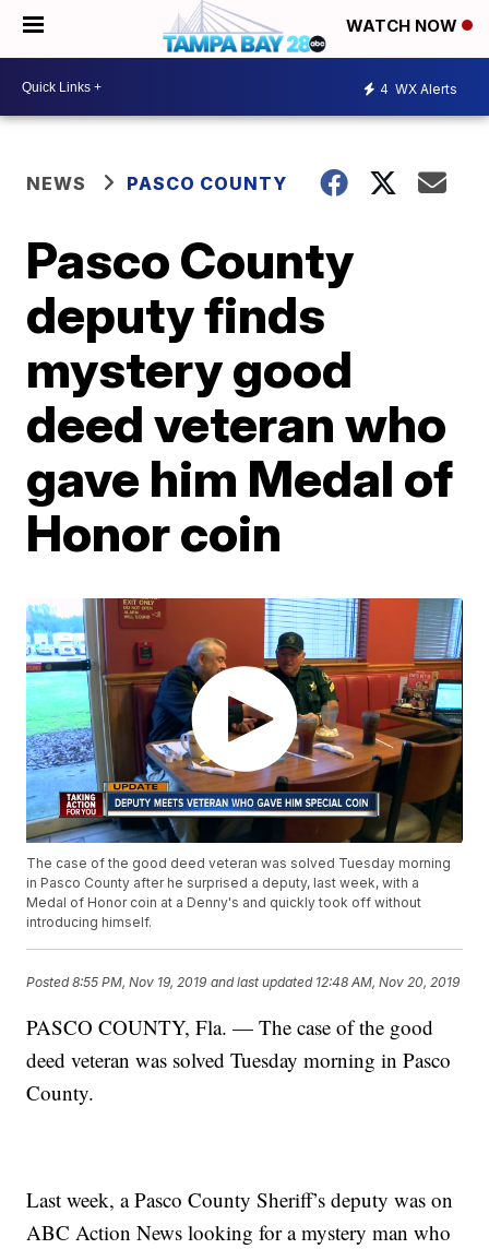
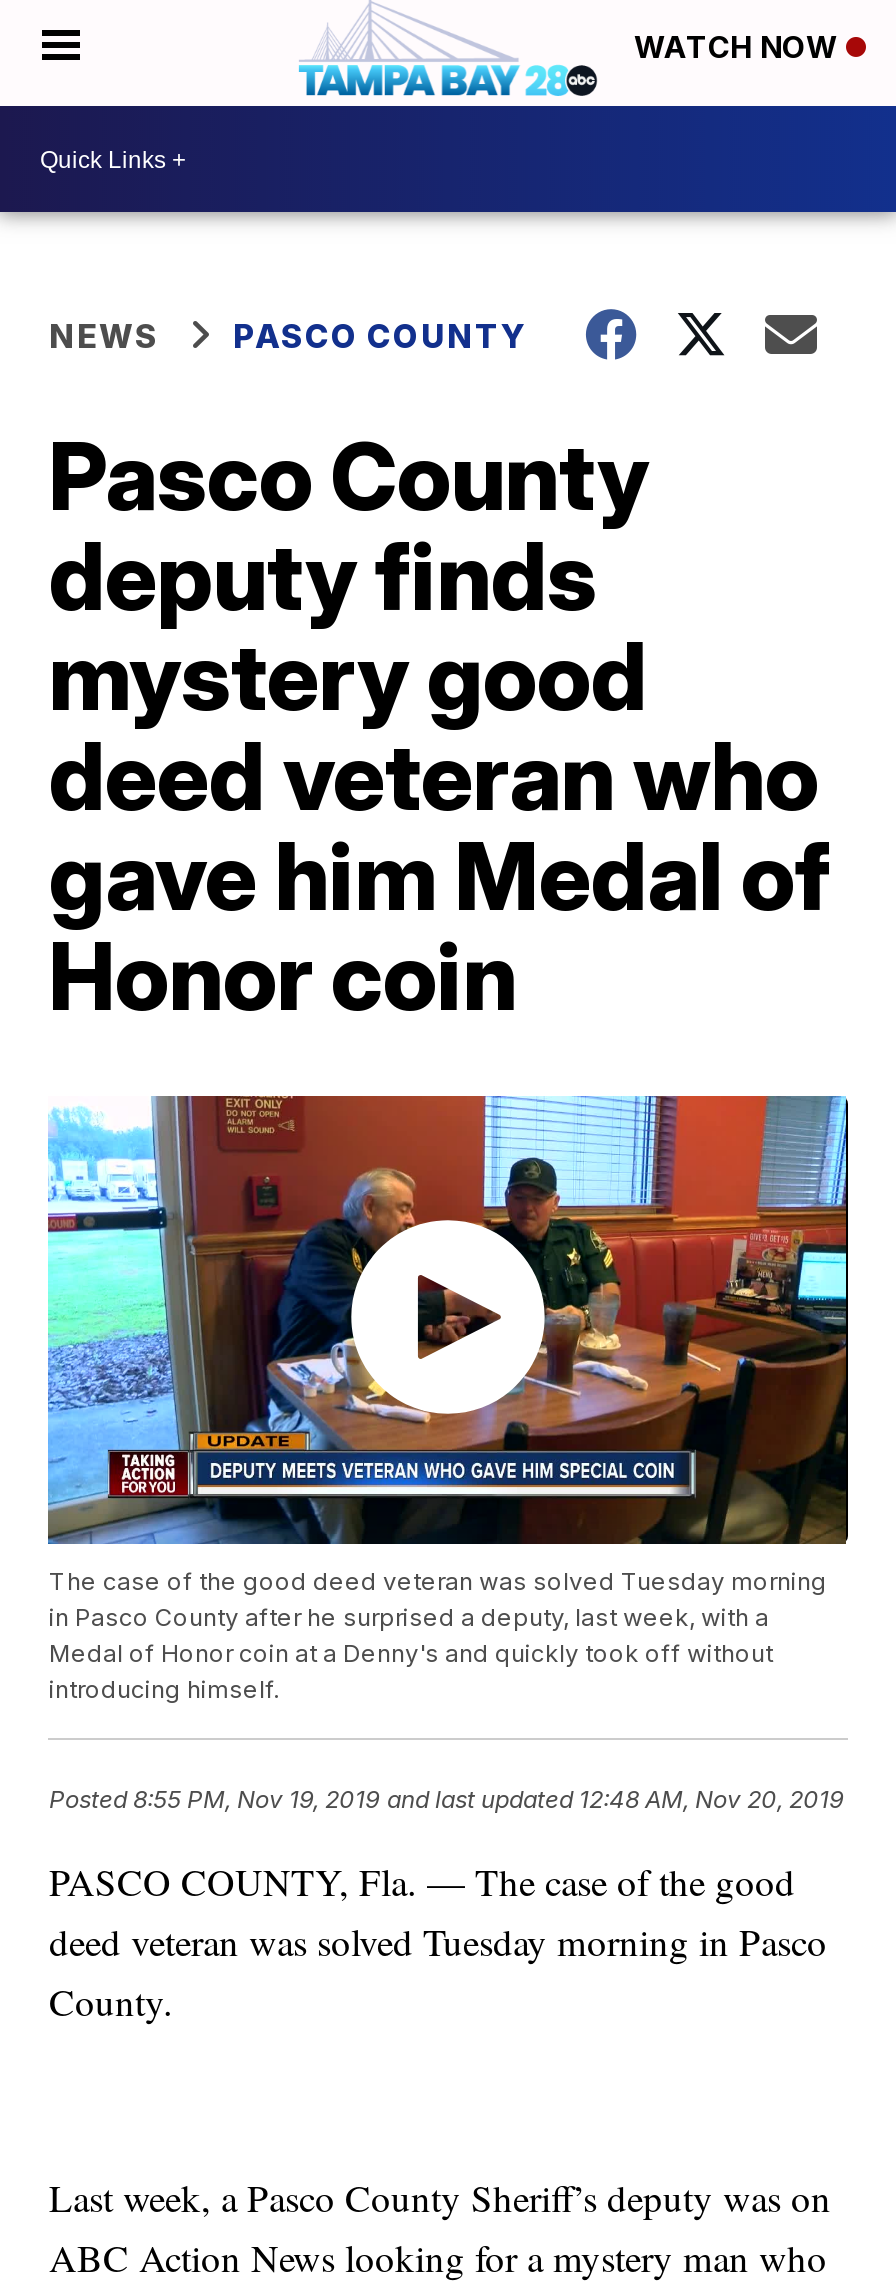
[380,80,457,97] 4 WX Alerts -> none

